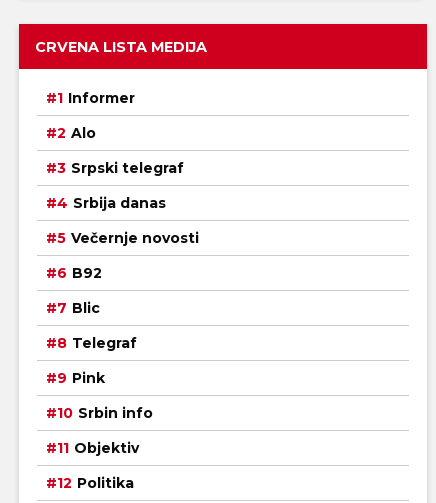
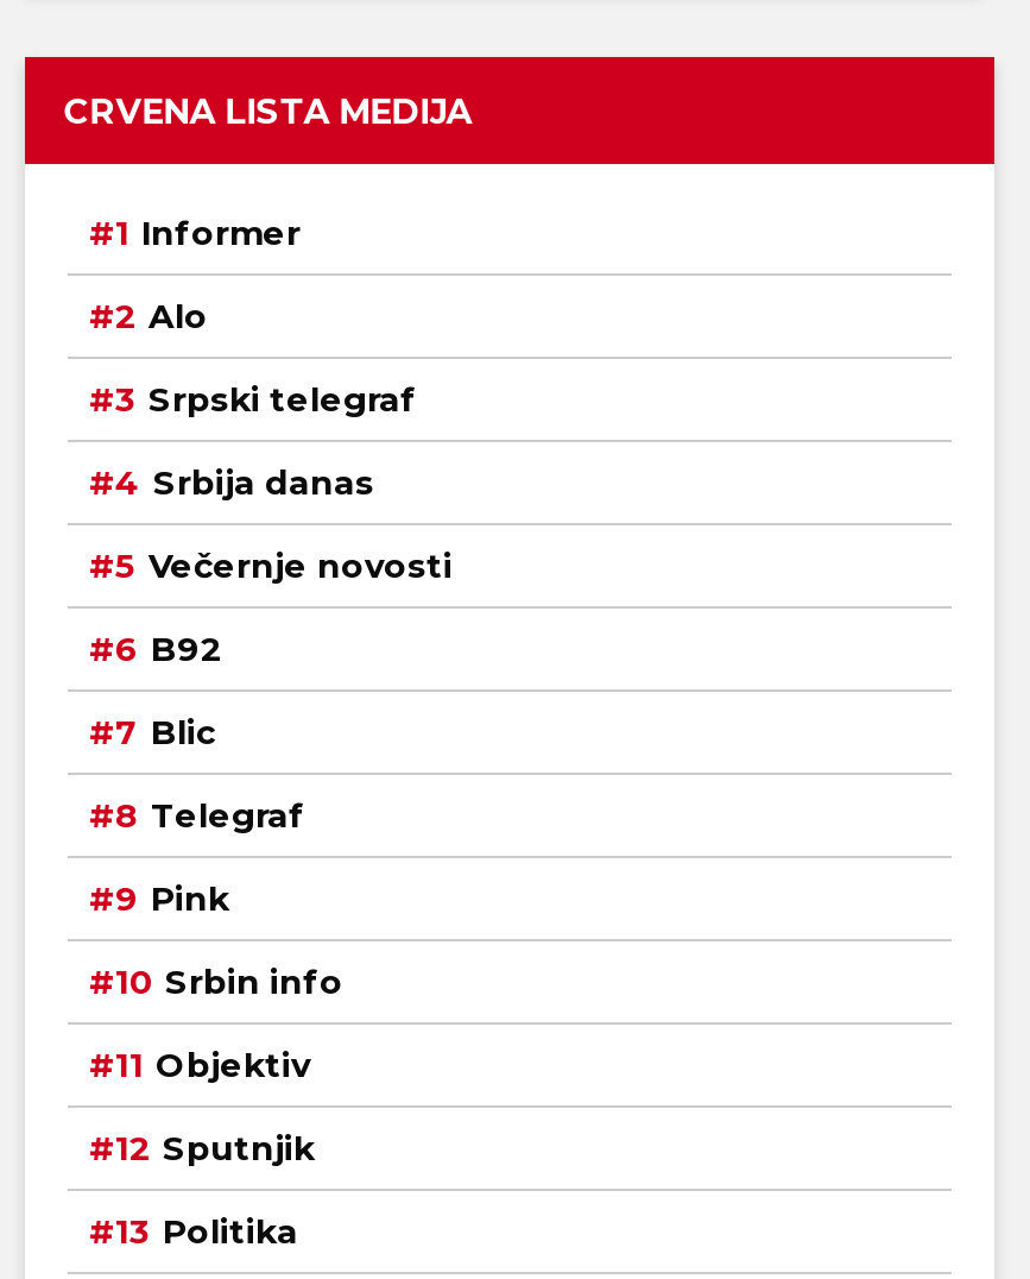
none -> [163,1127,315,1170] Sputnjik

